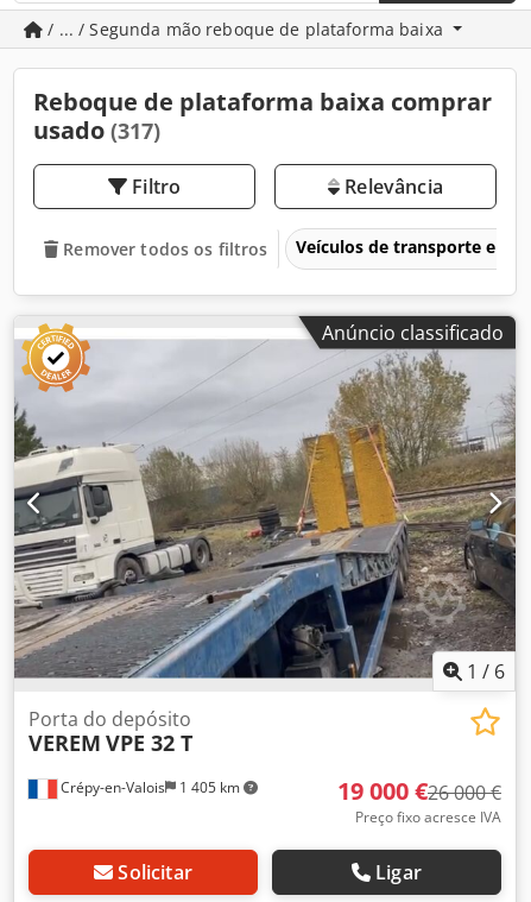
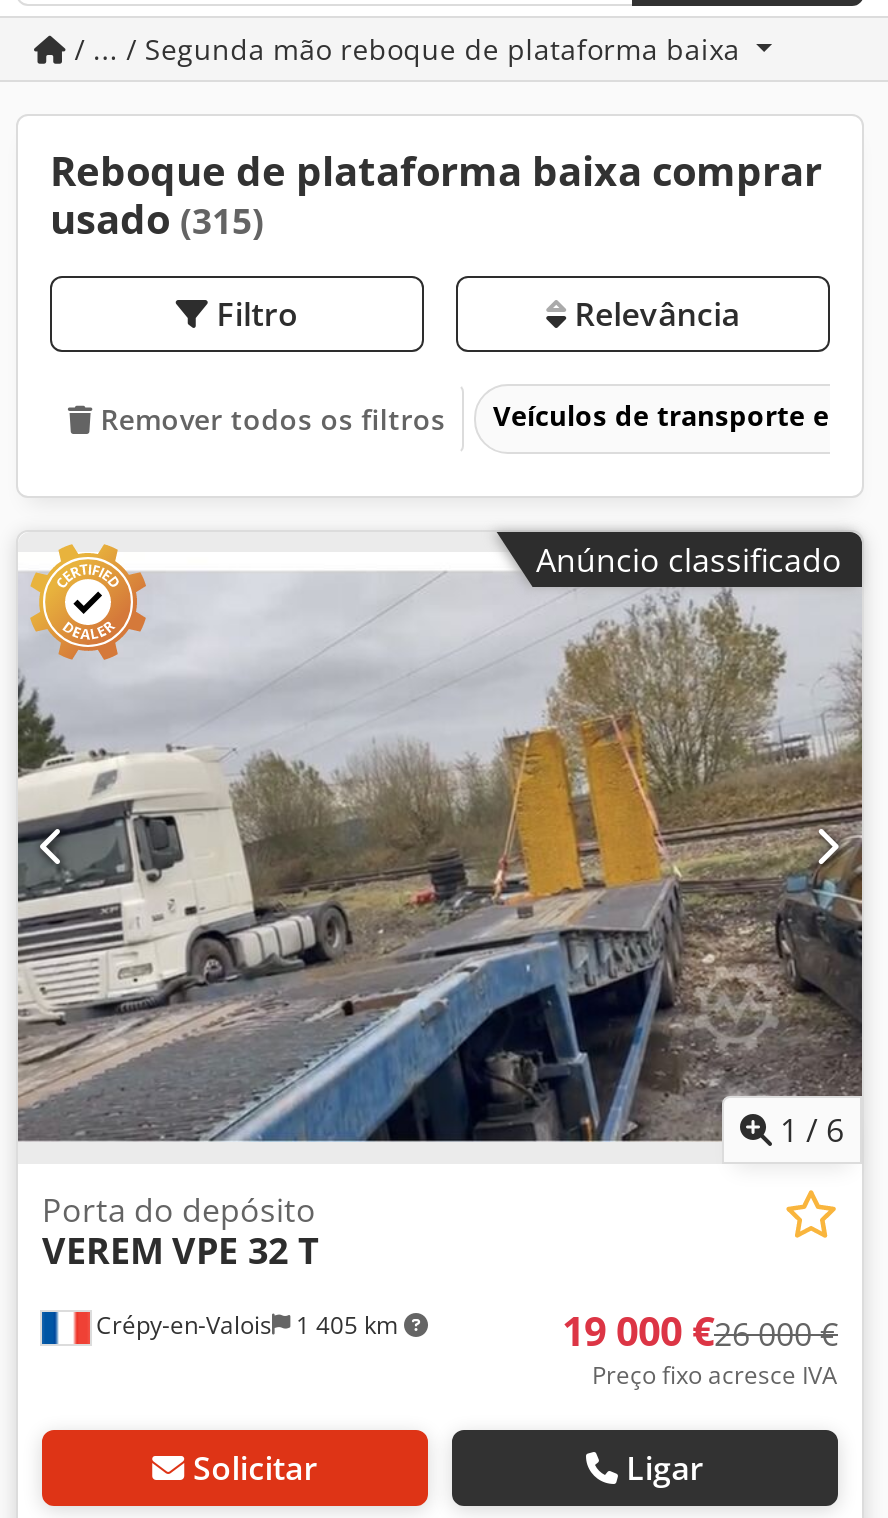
[33,114,160,146] usado(317) -> [50,192,264,246] usado(315)

